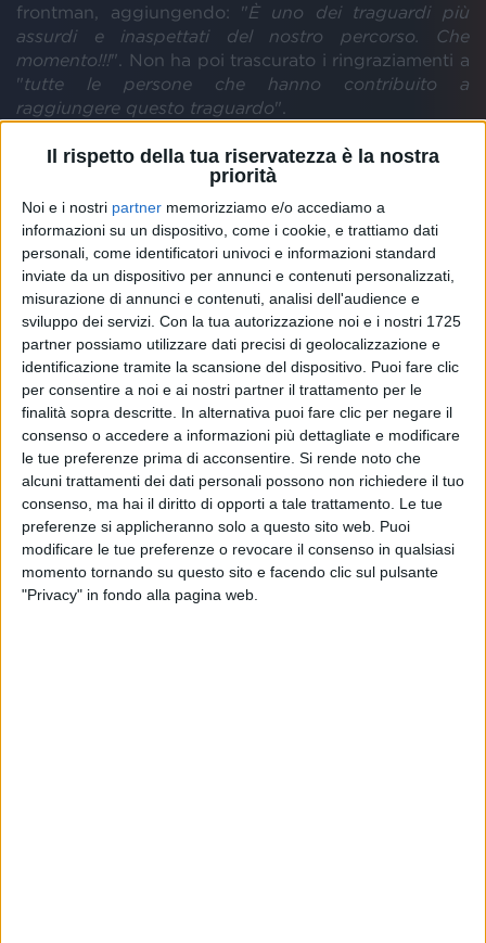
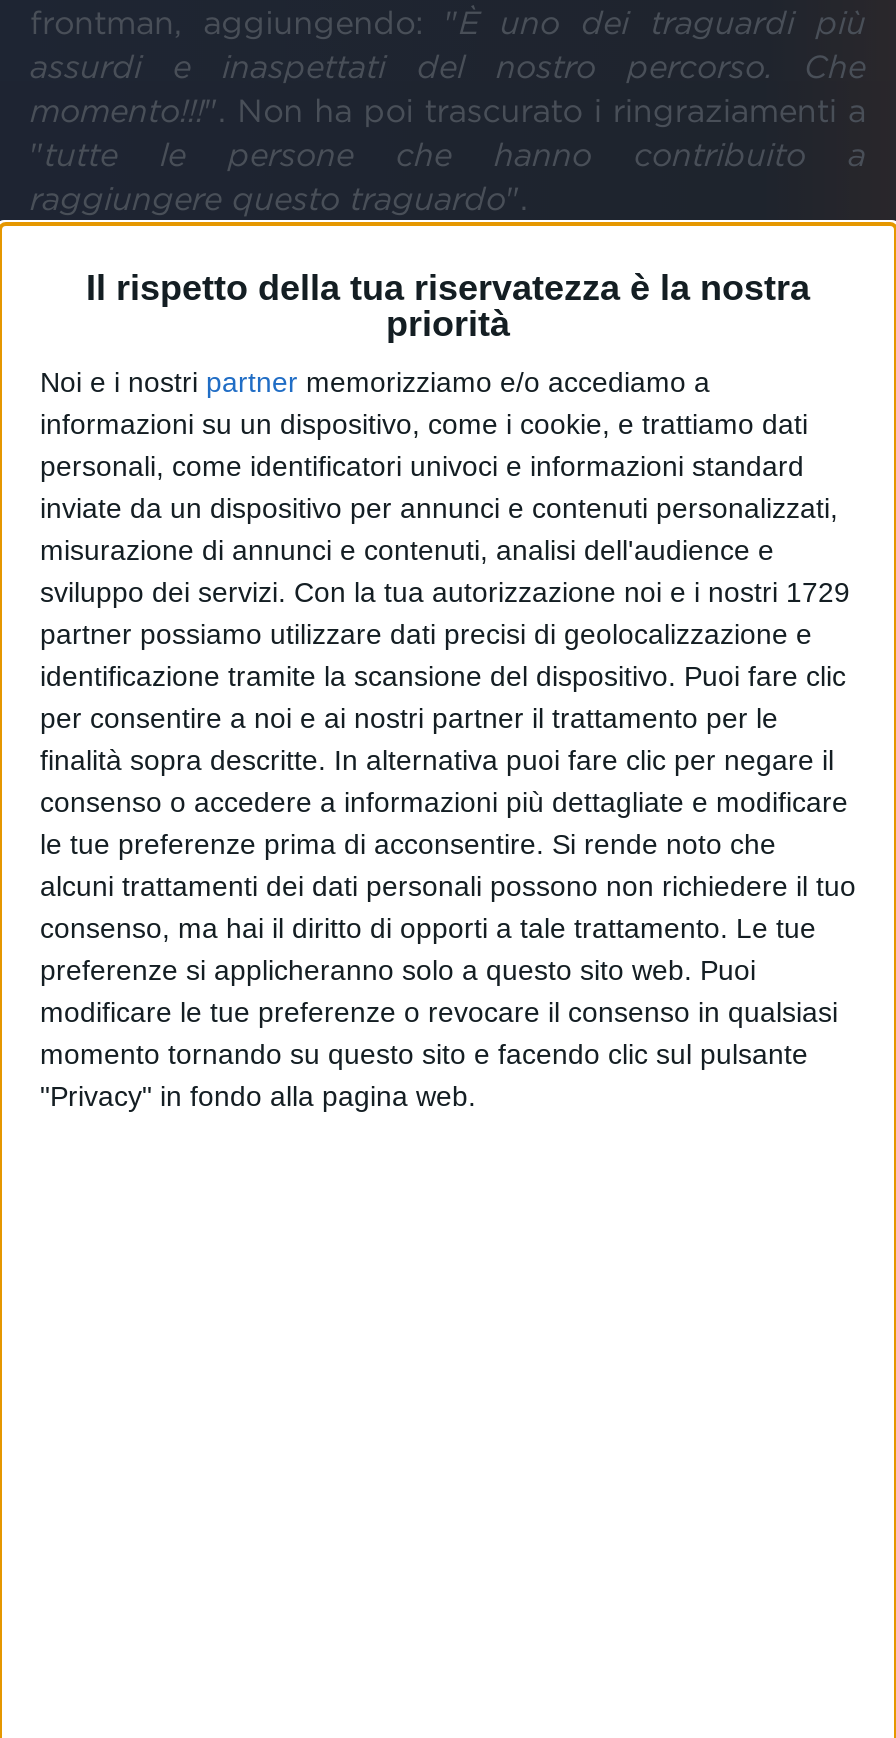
[22,312,461,330] sviluppo dei servizi. Con la tua autorizzazione noi e i nostri 1725 -> [40,576,850,608] sviluppo dei servizi. Con la tua autorizzazione noi e i nostri 1729

